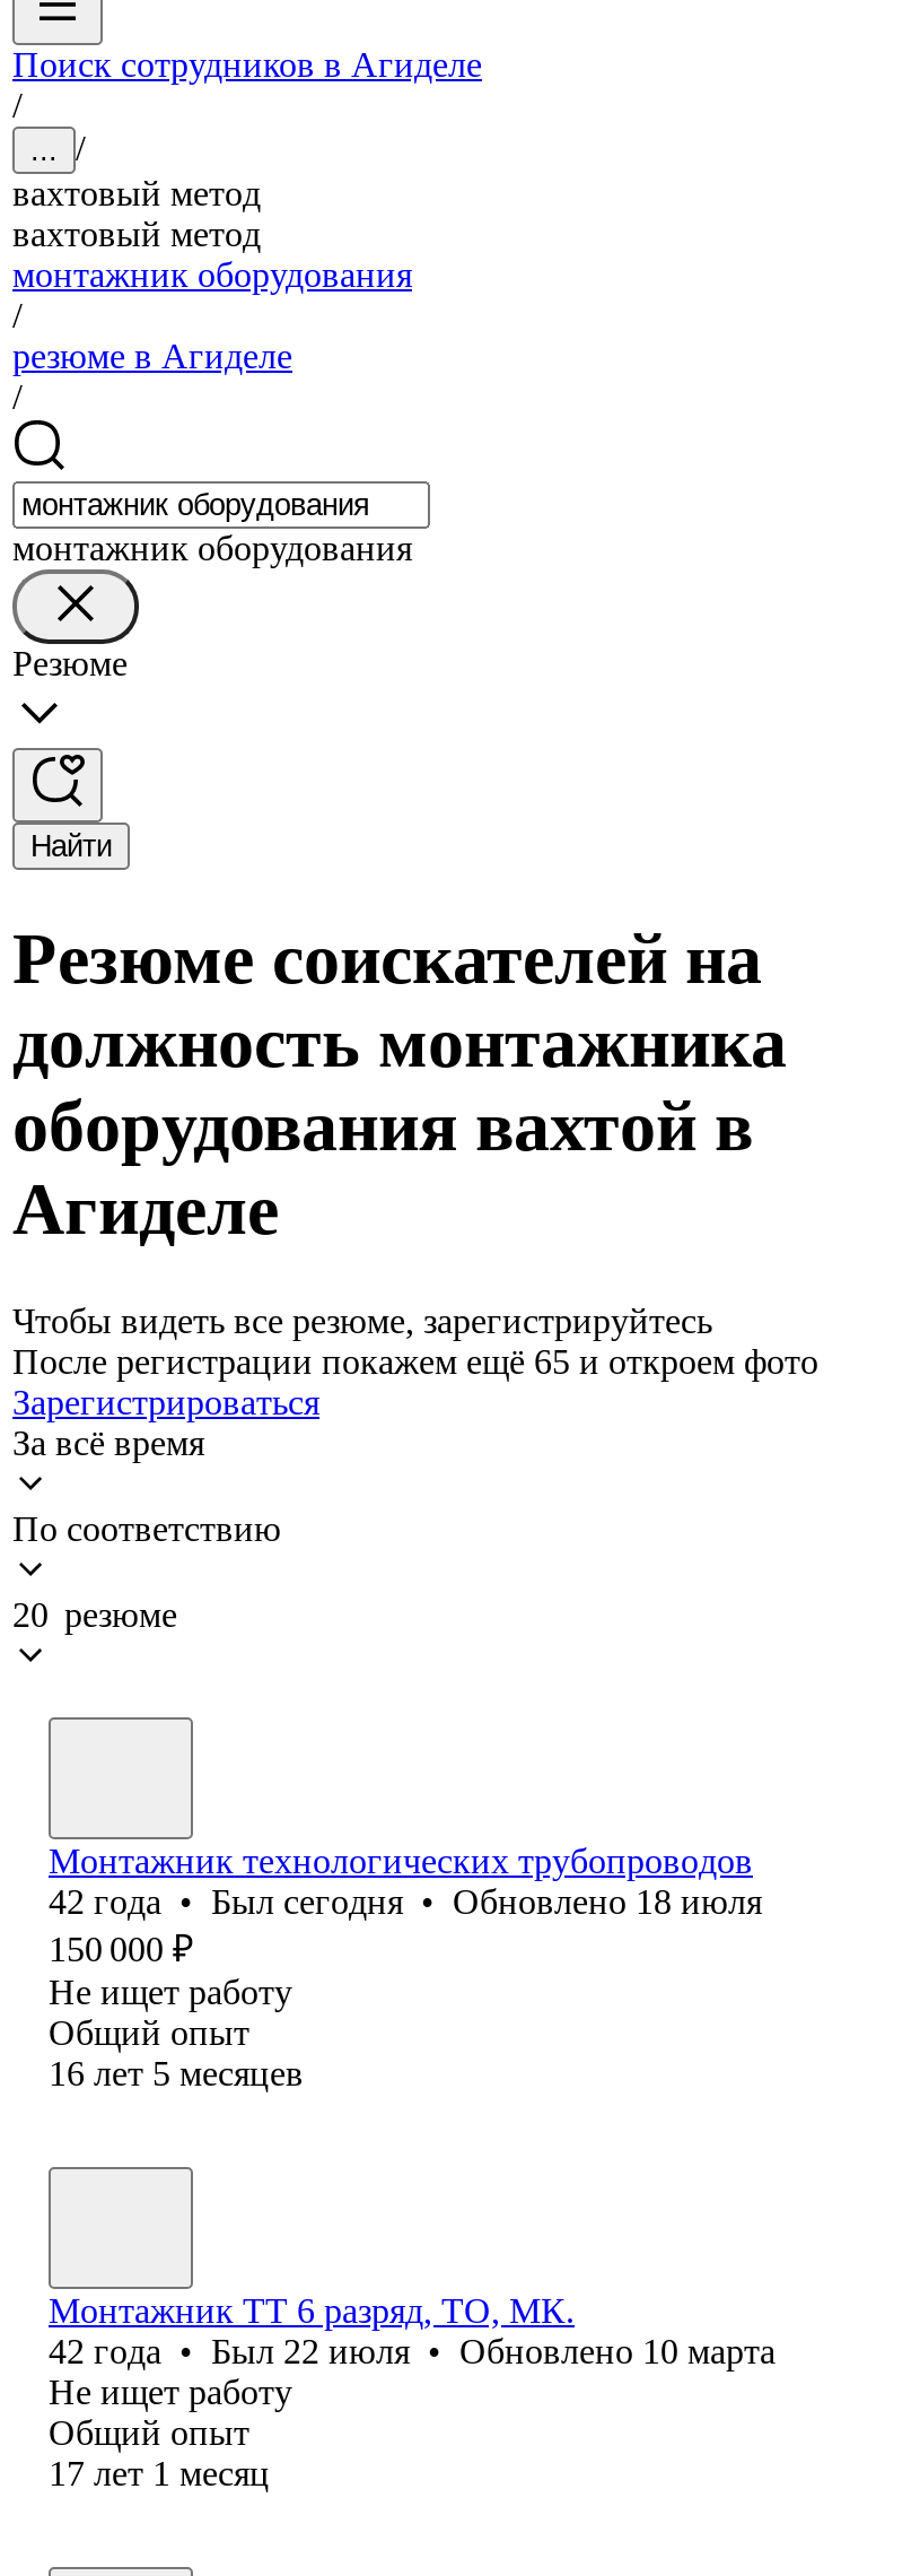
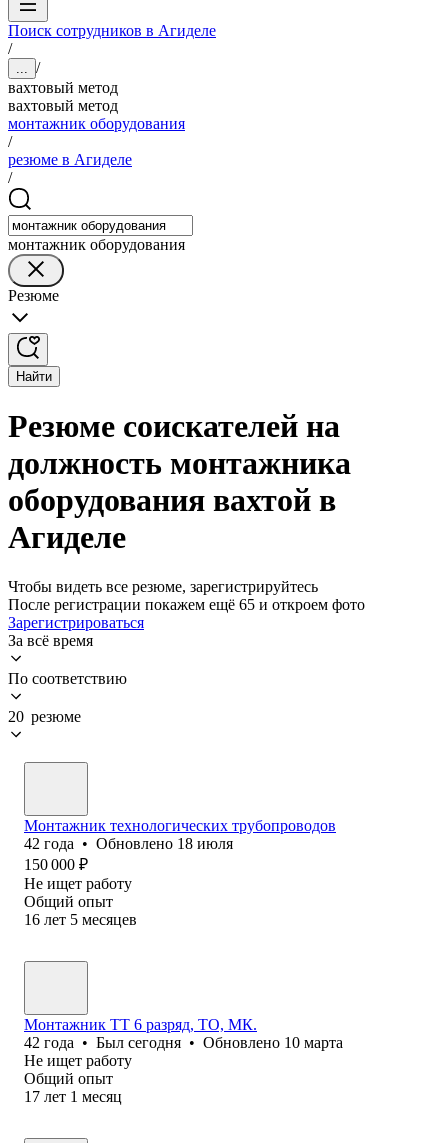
[49,1882,762,1920] 42 года • Был сегодня • Обновлено18 июля -> [24,835,233,852] 42 года • Обновлено18 июля
[49,2332,776,2370] 42 года • Был 22 июля • Обновлено 10 марта -> [24,1034,343,1051] 42 года • Был сегодня • Обновлено 10 марта

